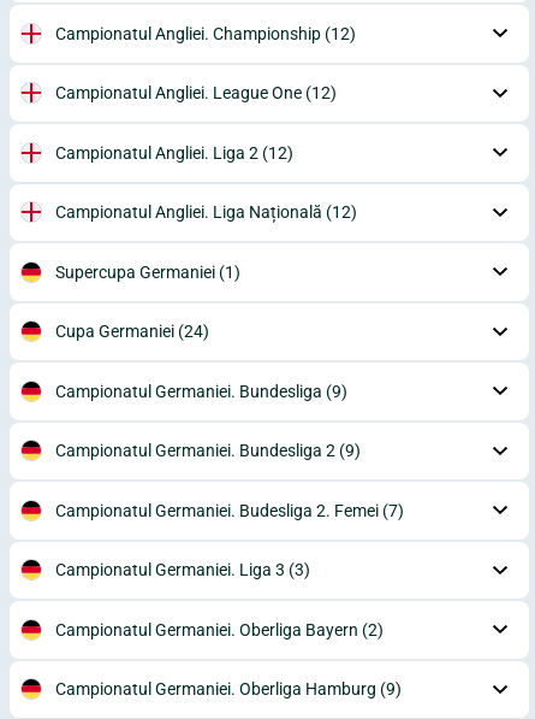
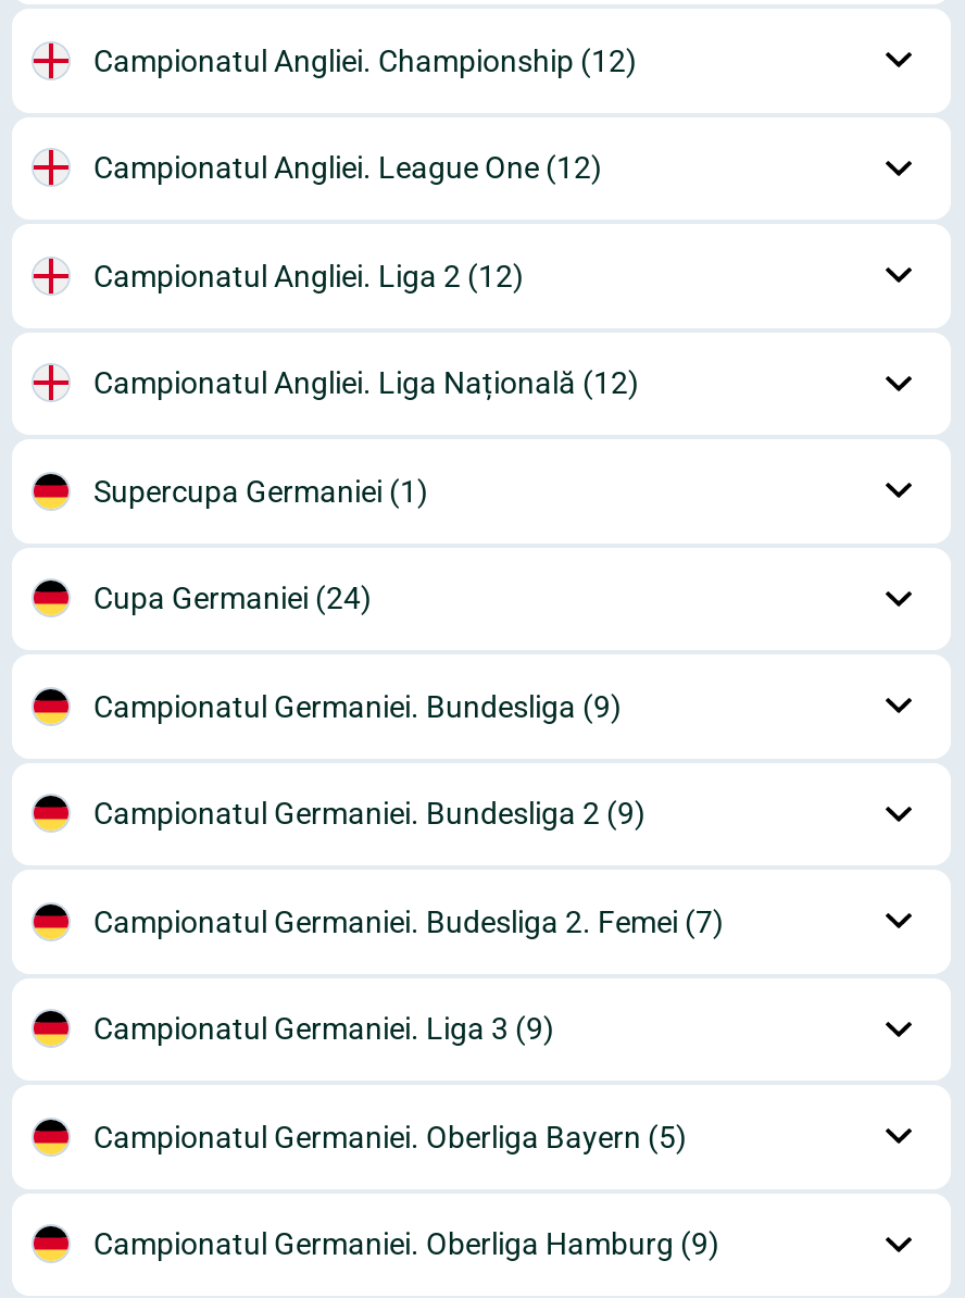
[55,560,310,580] Campionatul Germaniei. Liga 3 (3) -> [93,1011,554,1046] Campionatul Germaniei. Liga 3 (9)
[55,620,383,639] Campionatul Germaniei. Oberliga Bayern (2) -> [93,1119,687,1154] Campionatul Germaniei. Oberliga Bayern (5)

